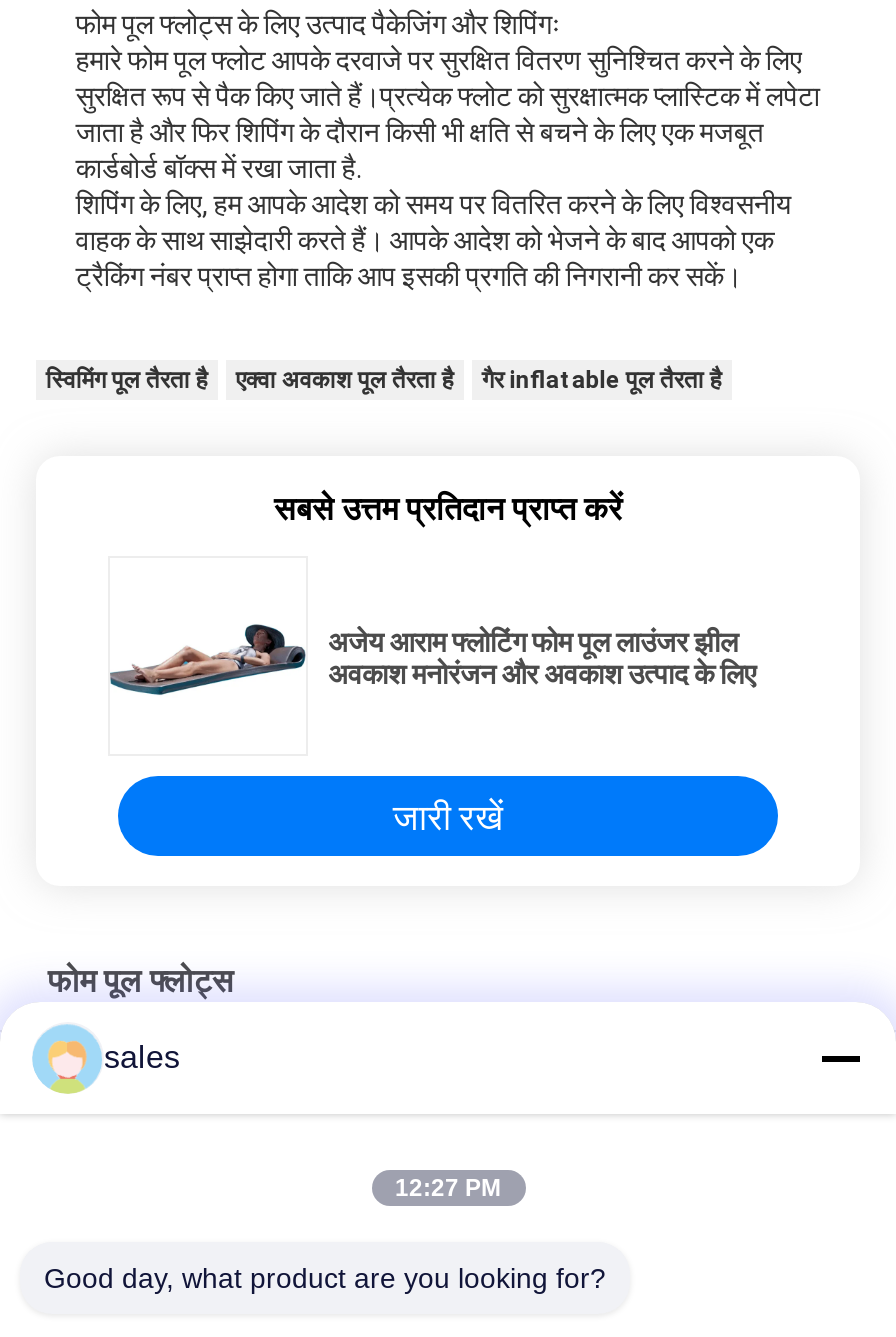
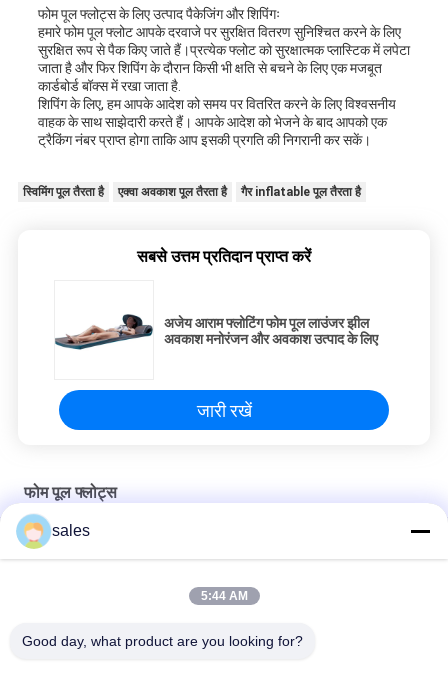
[395,1174,501,1202] 12:27 PM -> [200,589,247,603] 5:44 AM

